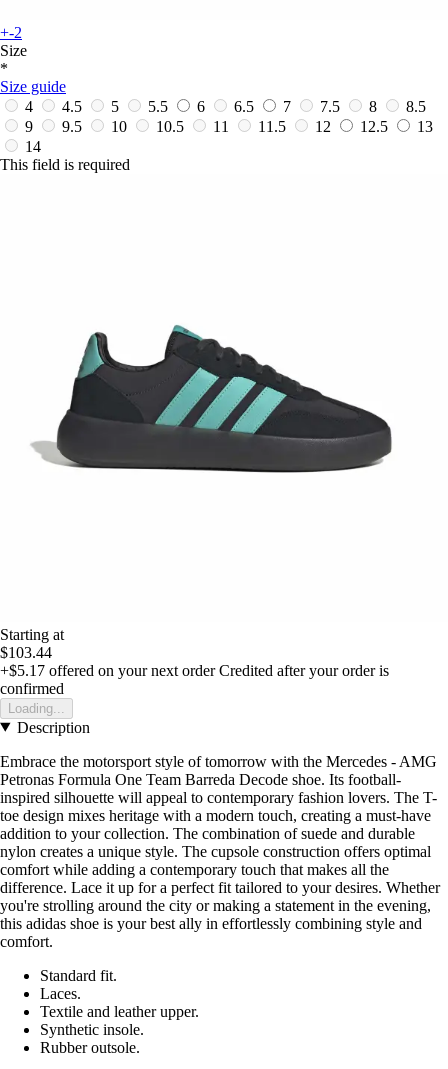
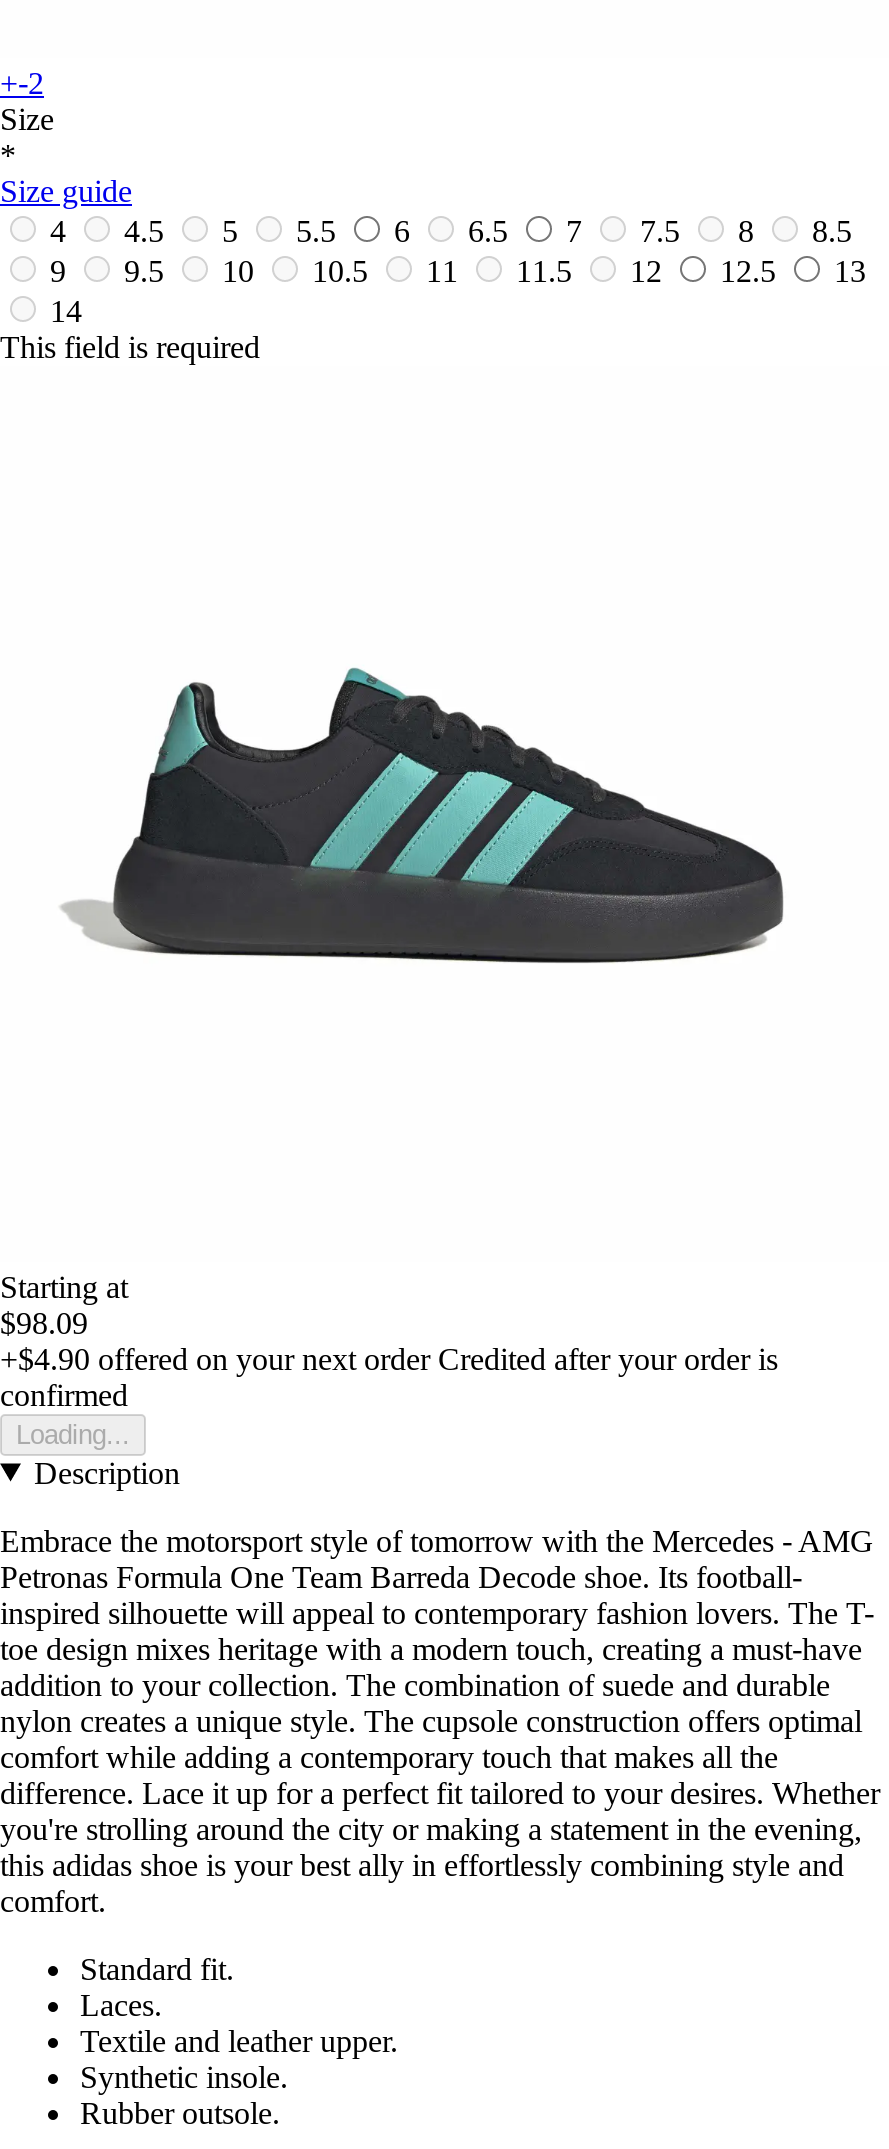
[0,643,52,660] $103.44 -> [0,1305,88,1339] $98.09
[0,661,389,678] +$5.17 offered on your next order Credited after your order is -> [0,1341,778,1375] +$4.90 offered on your next order Credited after your order is

